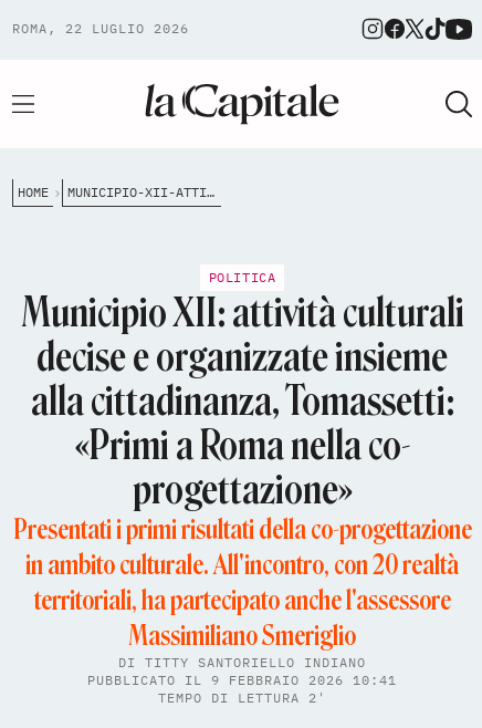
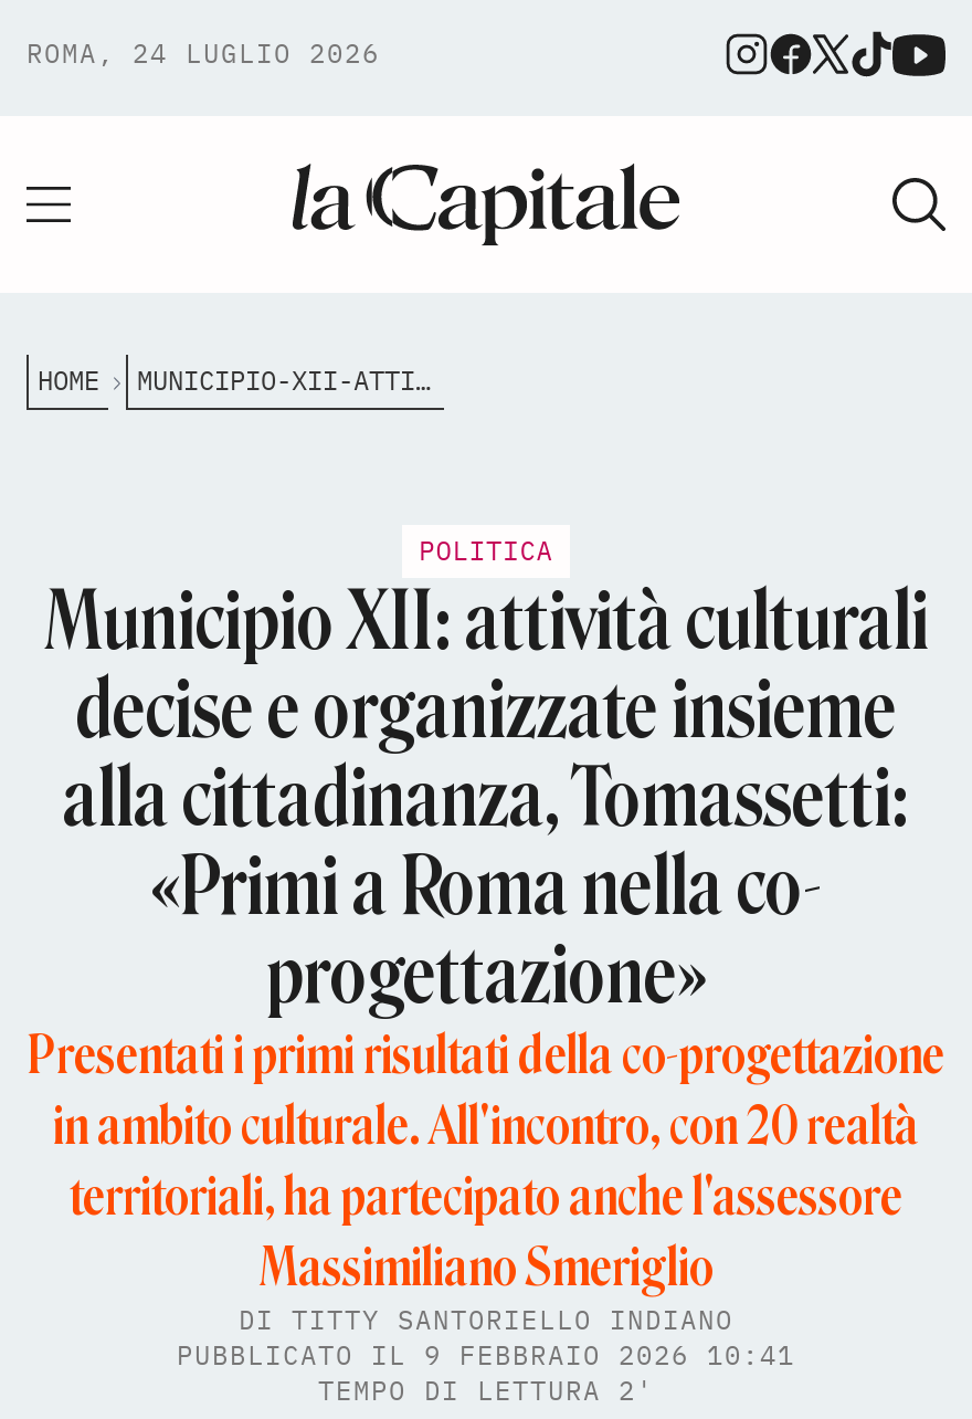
[12,20,189,37] ROMA, 22 LUGLIO 2026 -> [27,36,380,70] ROMA, 24 LUGLIO 2026

